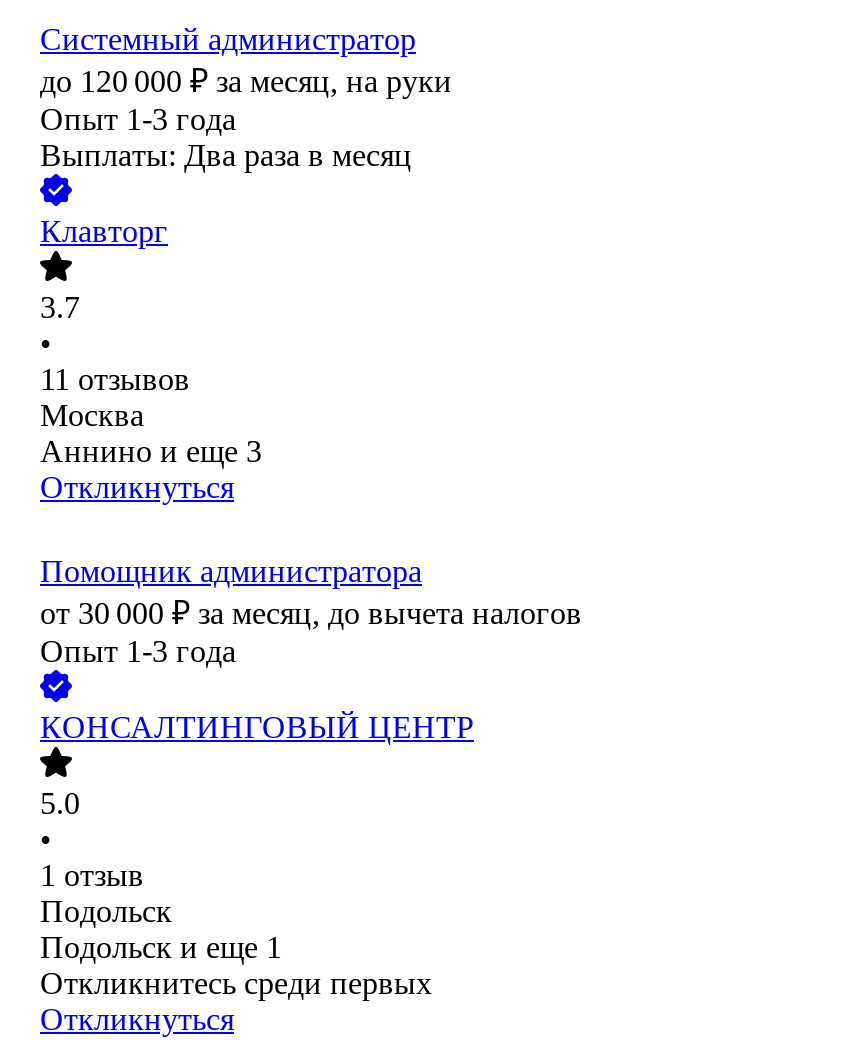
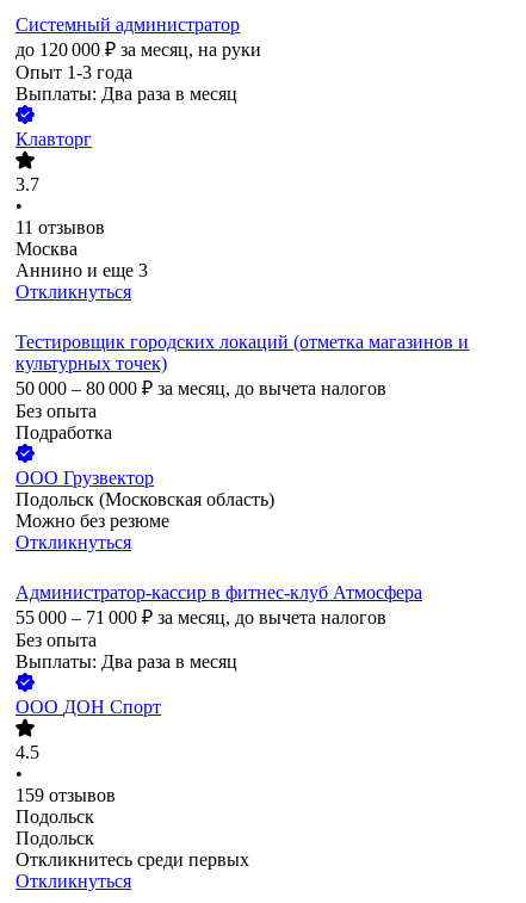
[40,555,582,821] Помощник администратора | от 30 000 ₽ за месяц, до вычета налогов | Опыт 1-3 года | КОНСАЛТИНГОВЫЙ ЦЕНТР | 5.0 -> [16,332,469,763] Тестировщик городских локаций (отметка магазинов и | культурных точек) | 50 000 – 80 000 ₽ за месяц, до вычета налогов | Без опыта | Подработка | ООО Грузвектор | Подольск (Московская область) | Можно без резюме | Откликнуться | Администратор-кассир в фитнес-клуб Атмосфера | 55 000 – 71 000 ₽ за месяц, до вычета налогов | Без опыта | Выплаты: Два раза в месяц | ООО ДОН Спорт | 4.5
[40,859,144,893] 1 отзыв -> [16,785,116,806] 159 отзывов
[40,931,282,965] Подольск и еще 1 -> [16,828,94,848] Подольск

